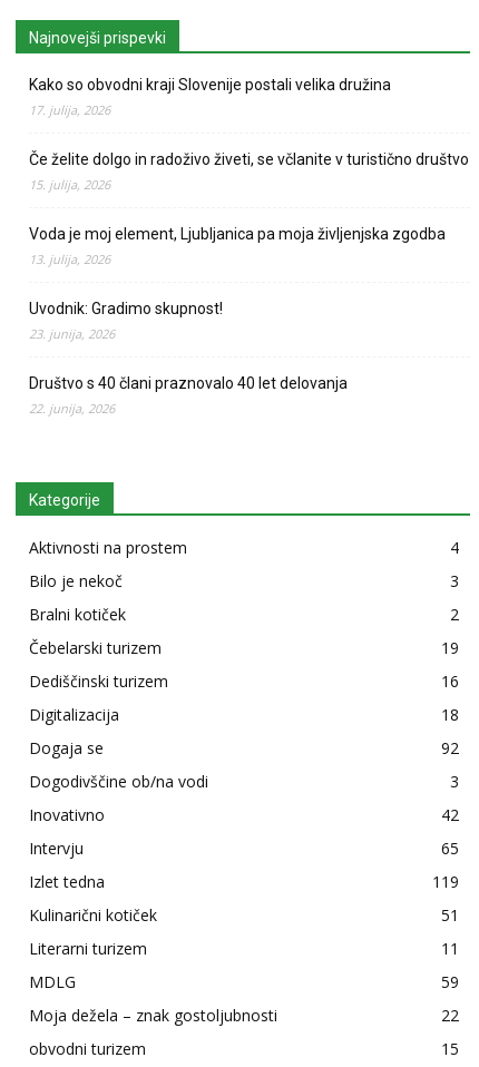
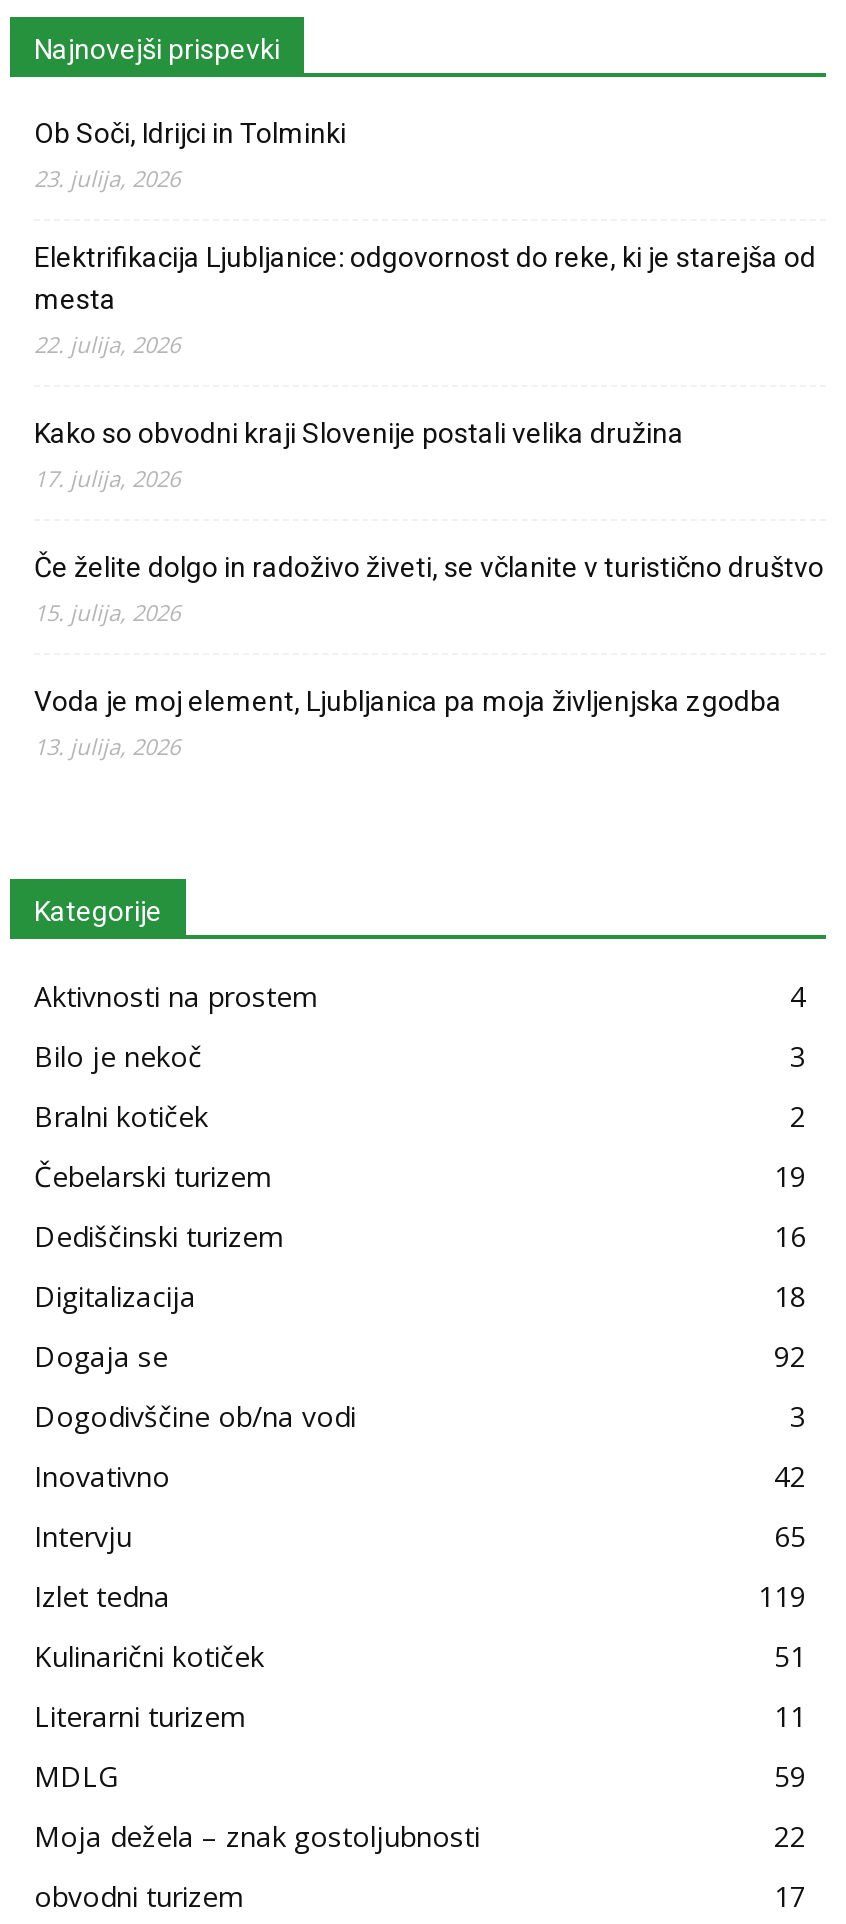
none -> [34,116,816,358] Ob Soči, Idrijci in Tolminki | 23. julija, 2026 | Elektrifikacija Ljubljanice: odgovornost do reke, ki je starejša od | mesta | 22. julija, 2026
moved [29,76,469,268] -> [34,416,824,760]: Kako so obvodni kraji Slovenije postali velika družina | 17. julija, 2026 | Če želite dolgo in radoživo živeti, se včlanite v turistično društvo | 15. julija, 2026 | Voda je moj element, Ljubljanica pa moja življenjska zgodba | 13. julija, 2026
[29,300,348,417] Uvodnik: Gradimo skupnost! | 23. junija, 2026 | Društvo s 40 člani praznovalo 40 let delovanja | 22. junija, 2026 -> none
[441,1038,459,1060] 15 -> [774,1876,806,1914] 17

